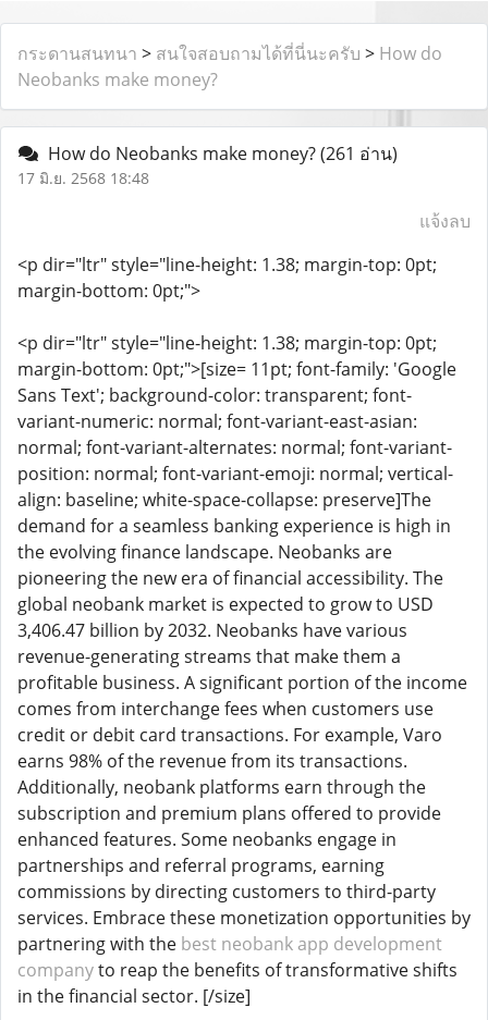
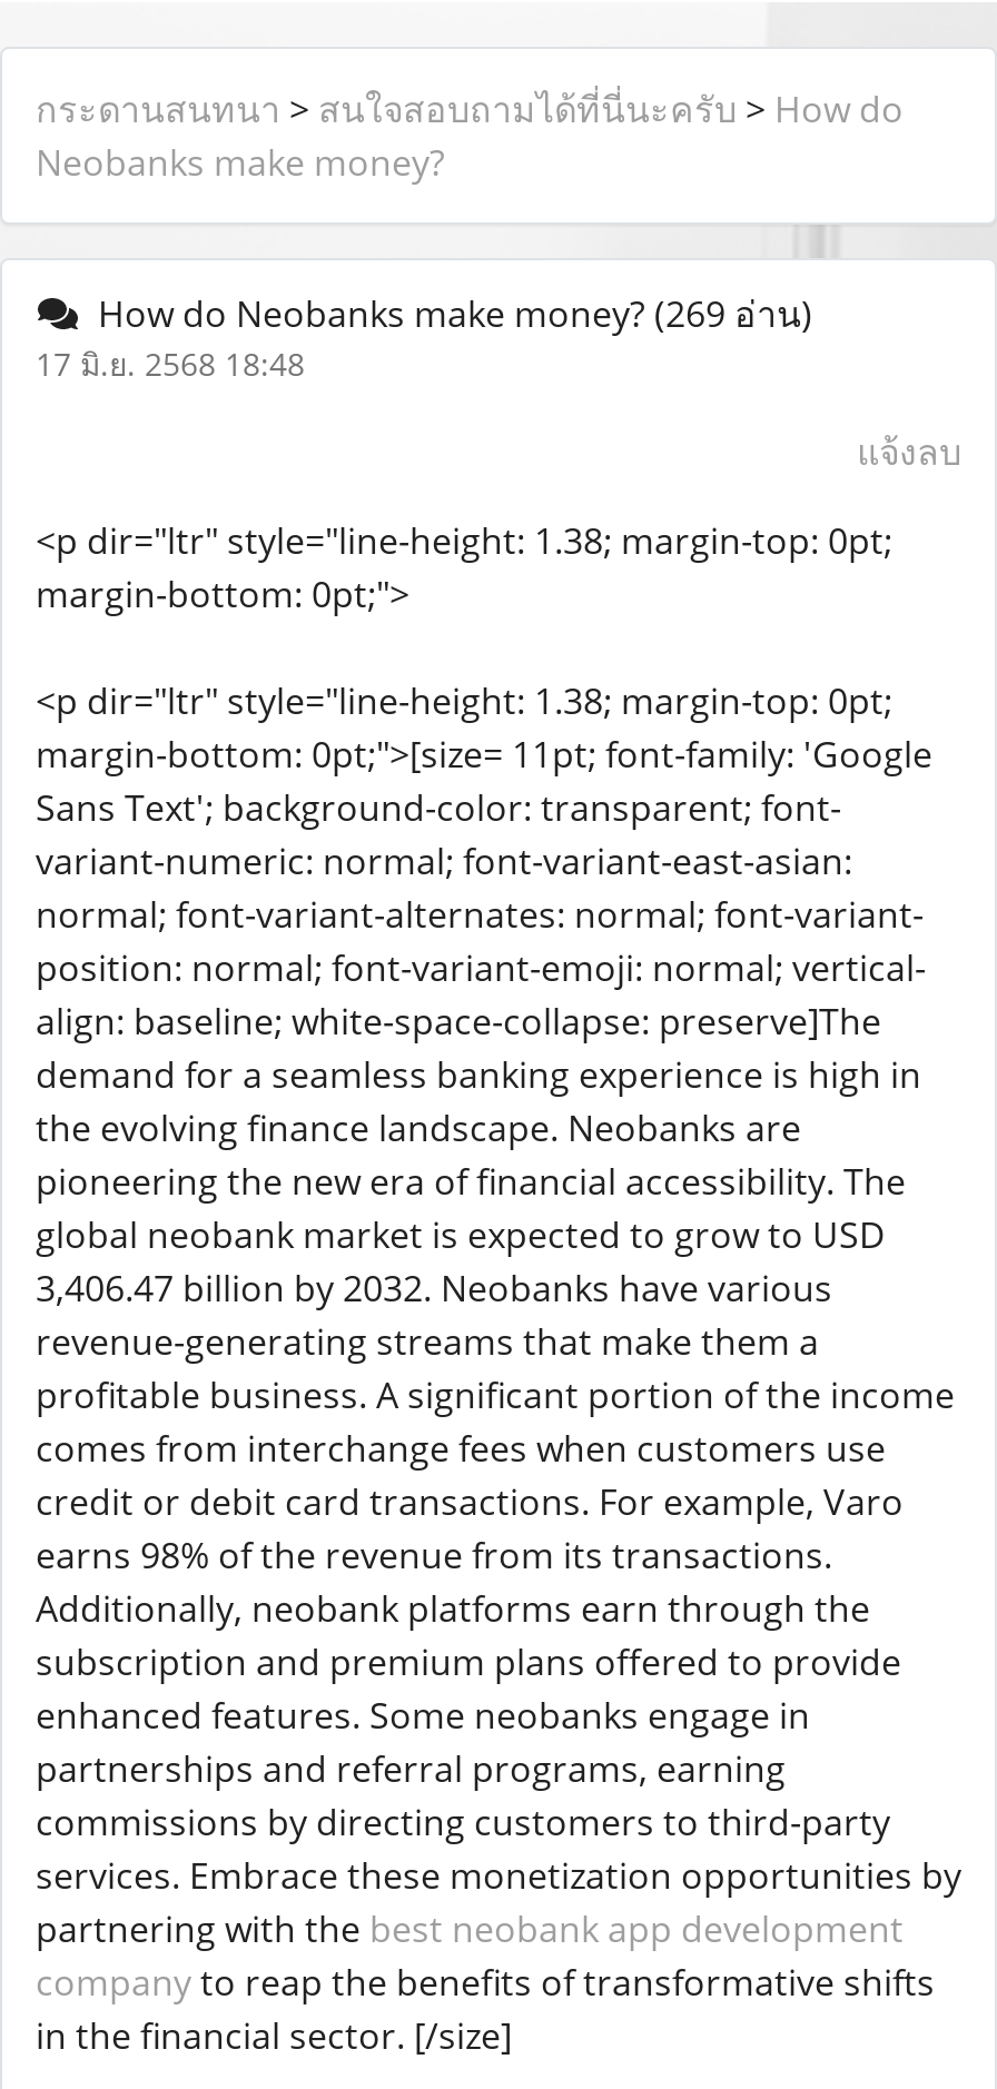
[39,142,398,166] How do Neobanks make money? (261 อ่าน) -> [80,290,812,339] How do Neobanks make money? (269 อ่าน)

